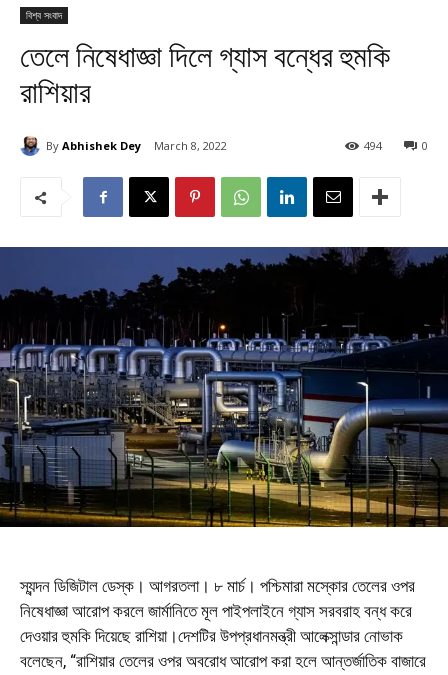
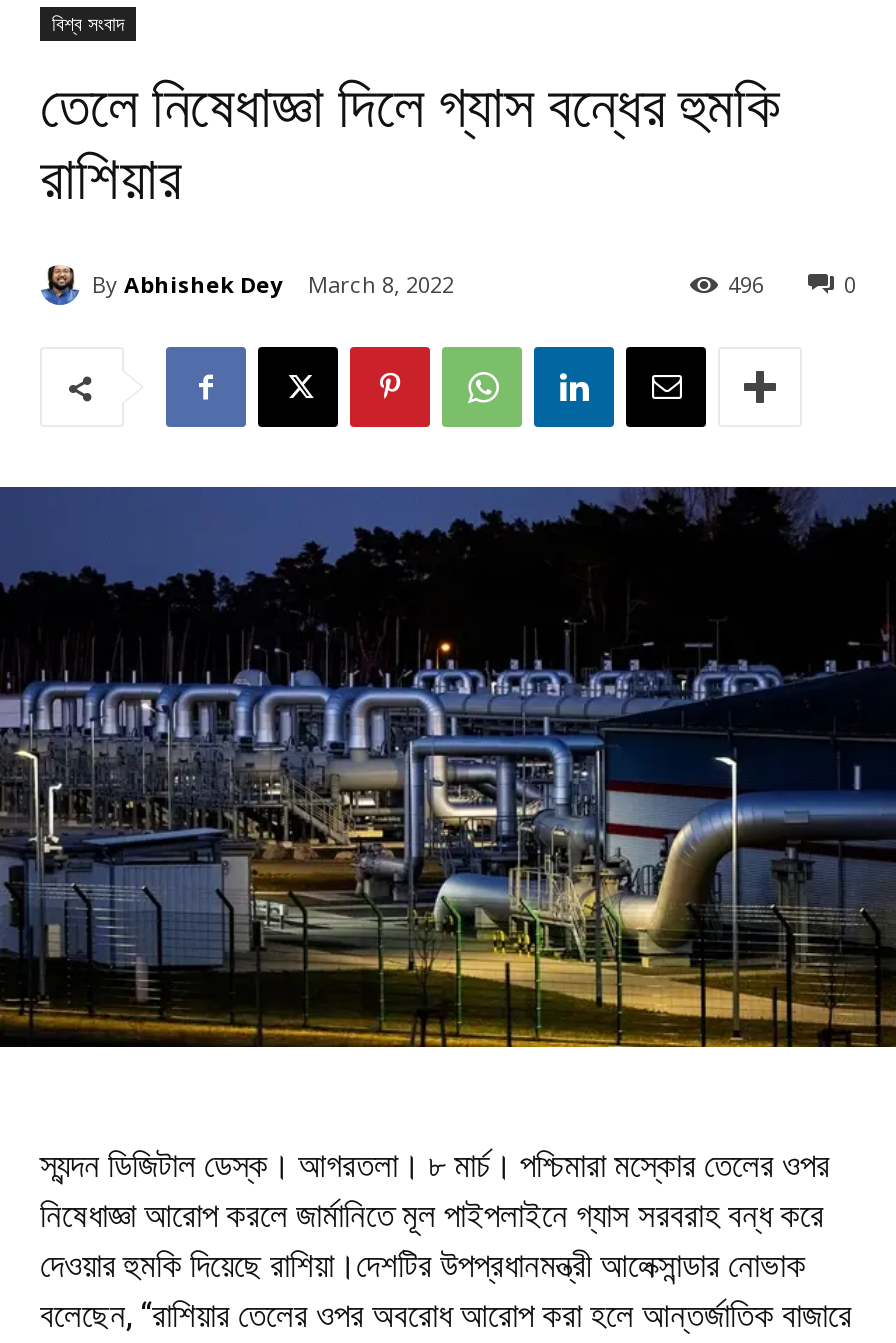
[364,138,382,153] 494 -> [728,269,764,299] 496

